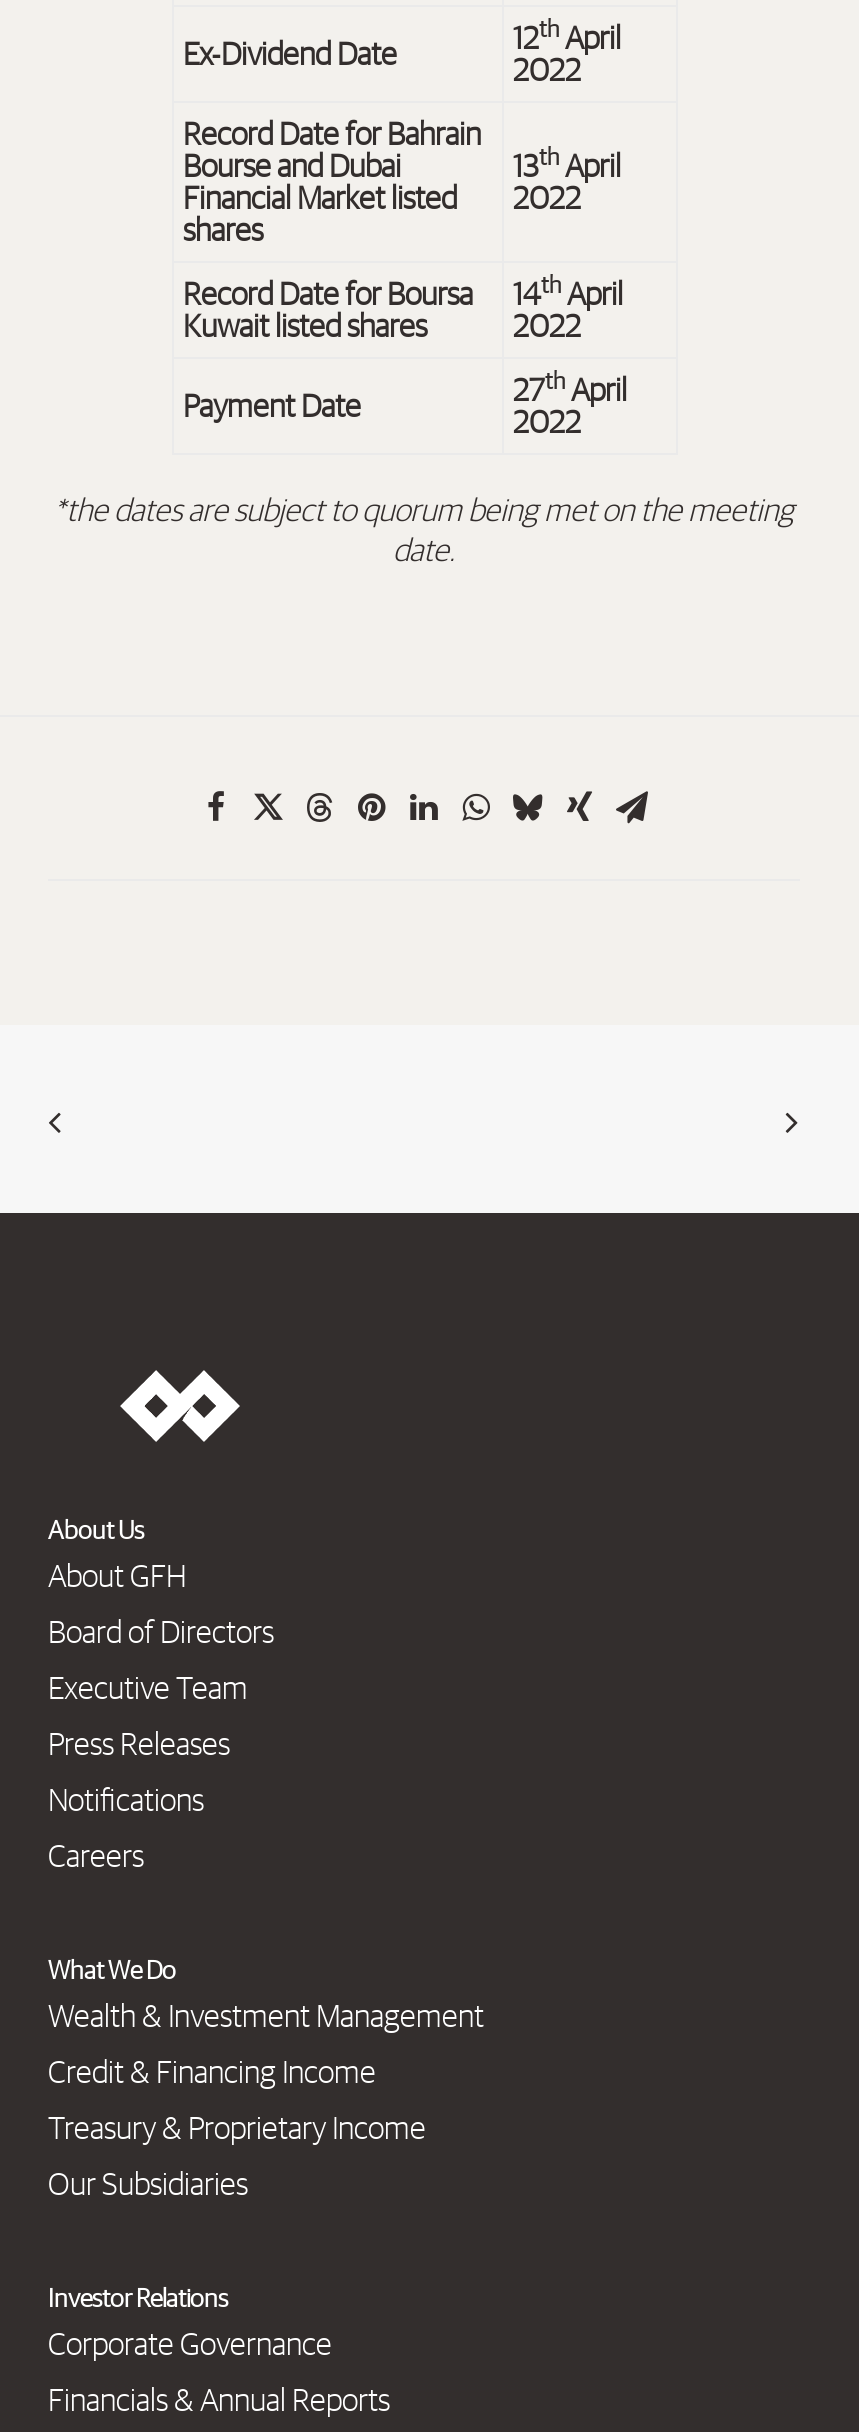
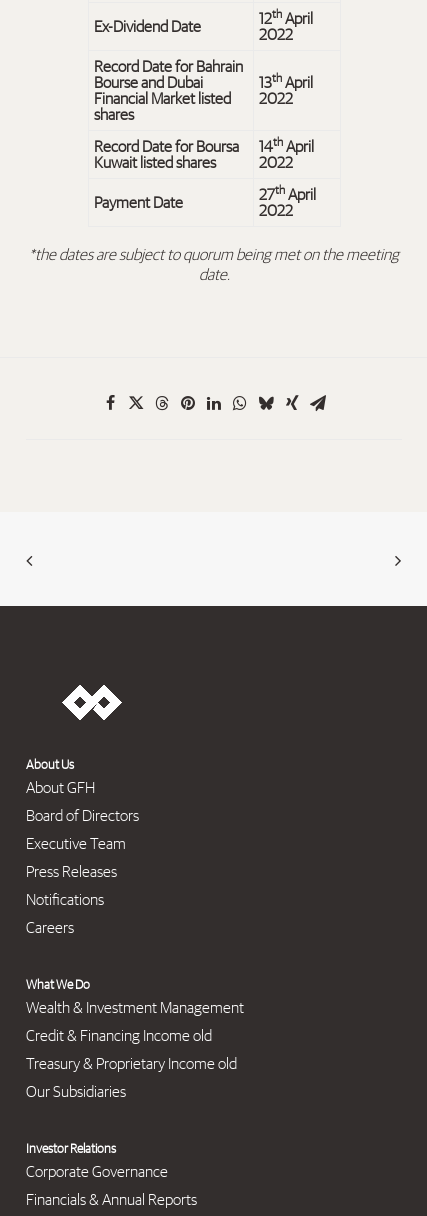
[48,2057,376,2089] Credit & Financing Income -> [26,1028,212,1044] Credit & Financing Income old
[48,2113,426,2145] Treasury & Proprietary Income -> [26,1056,237,1072] Treasury & Proprietary Income old

